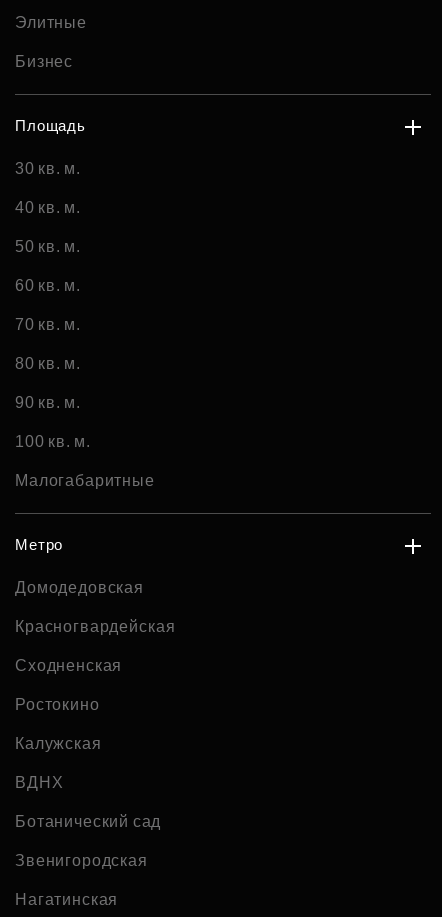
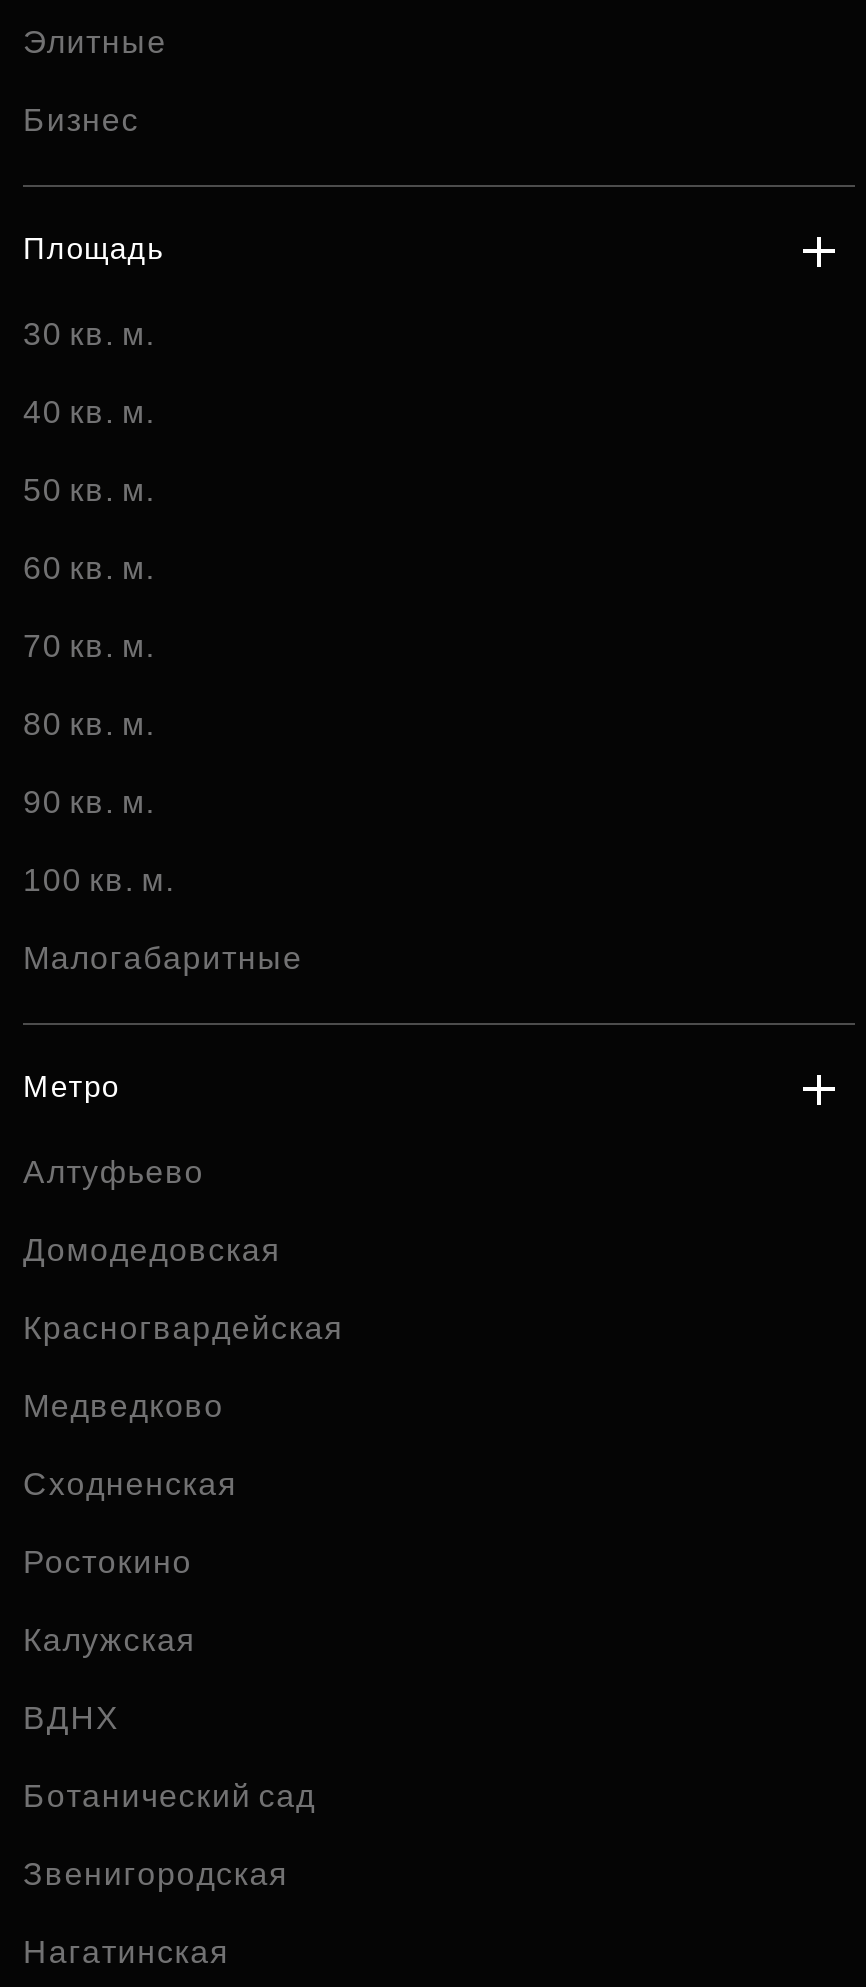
none -> [23,1155,204,1189] Алтуфьево
none -> [23,1389,224,1423] Медведково

